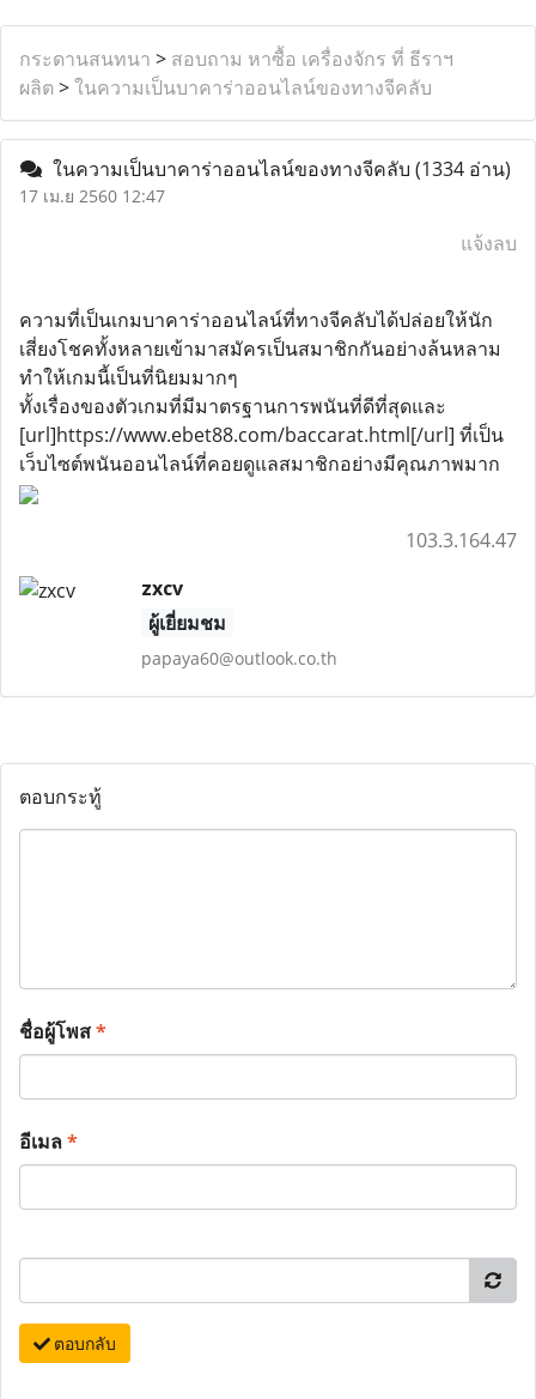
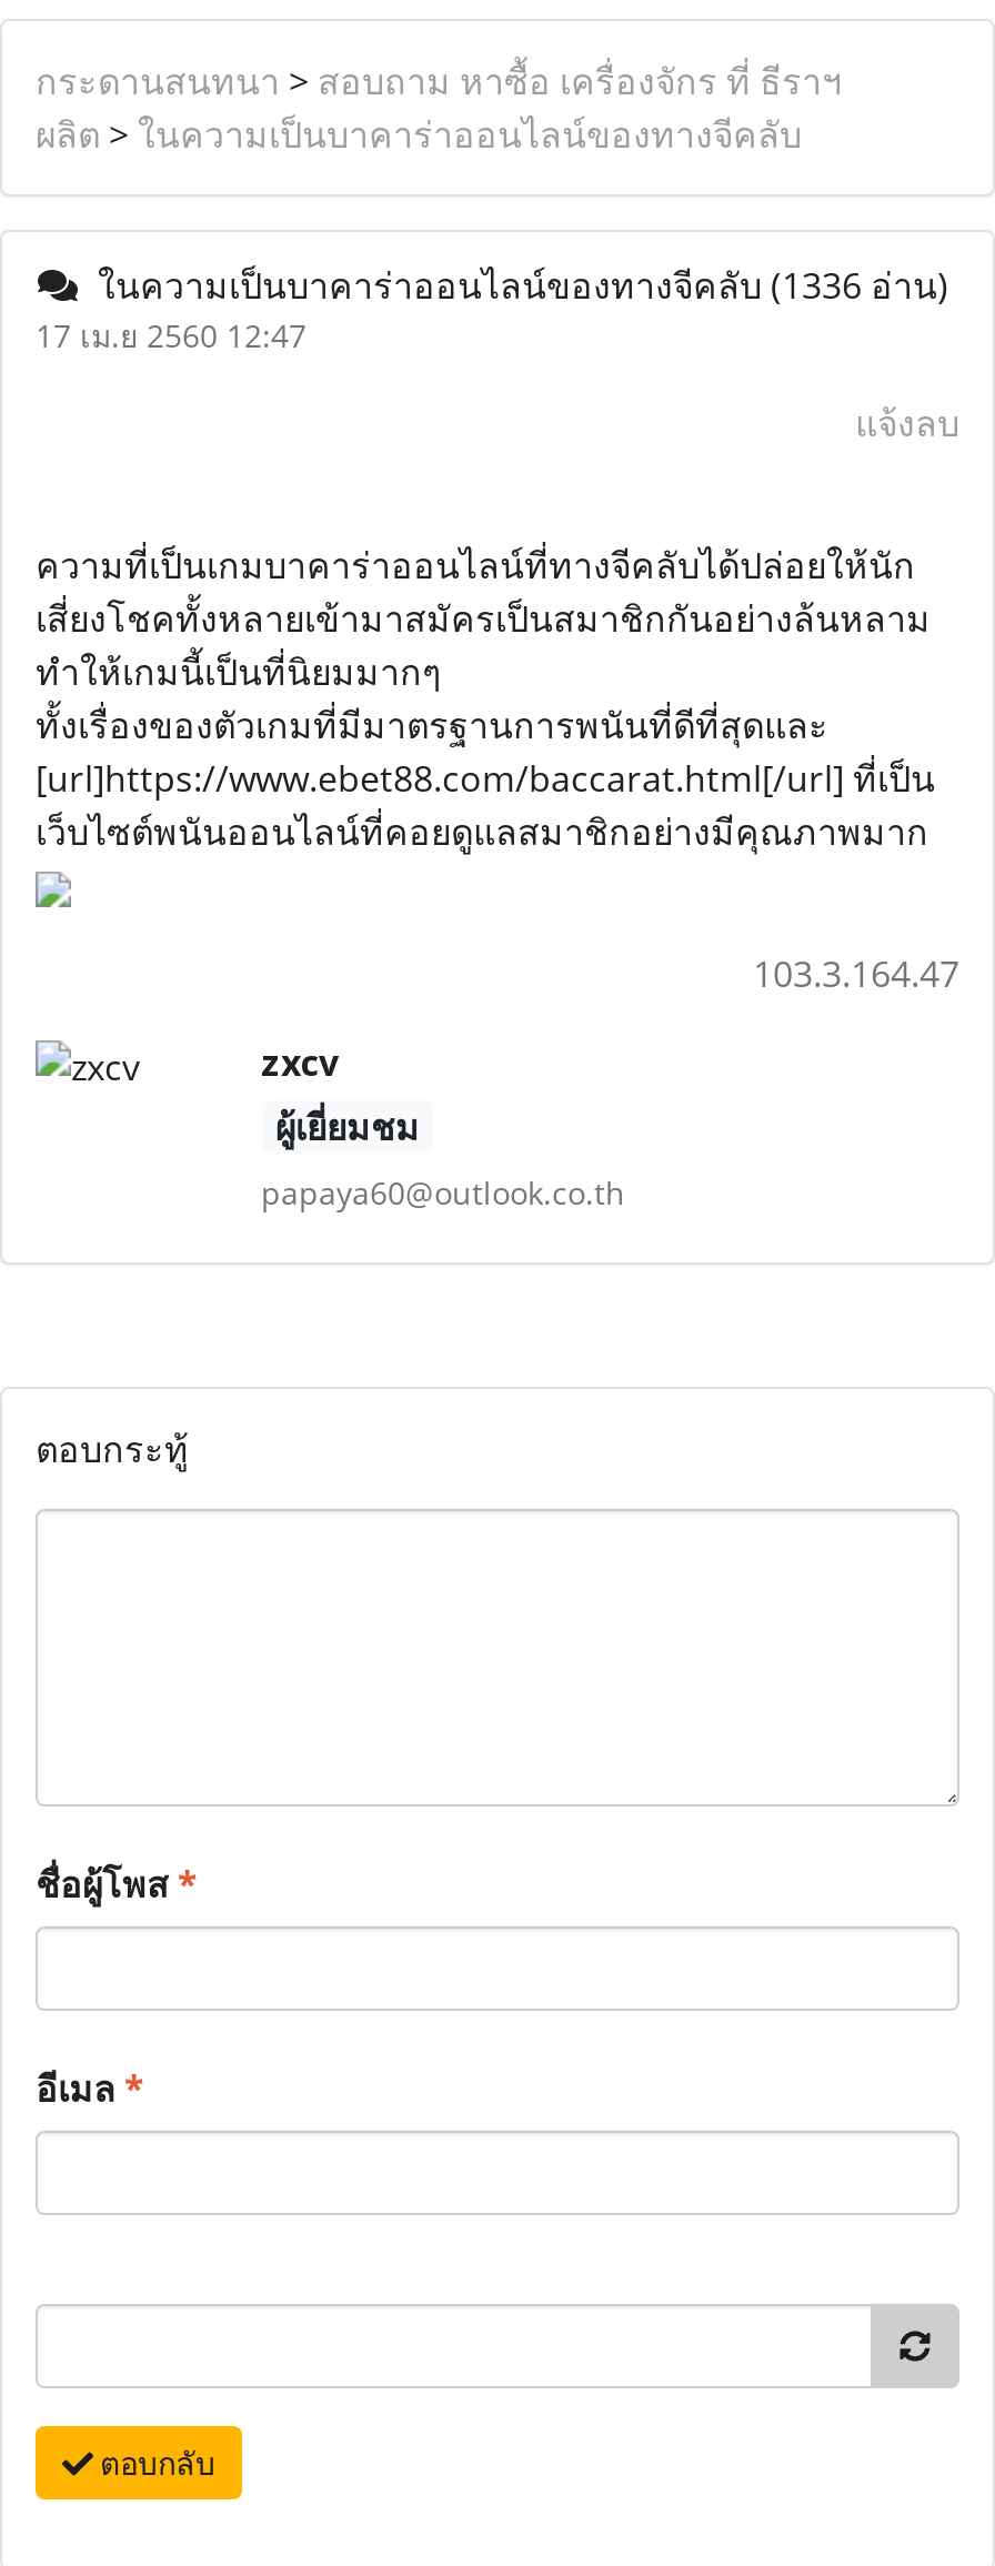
[43,156,511,182] ในความเป็นบาคาร่าออนไลน์ของทางจีคลับ(1334 อ่าน) -> [80,261,948,310] ในความเป็นบาคาร่าออนไลน์ของทางจีคลับ(1336 อ่าน)

